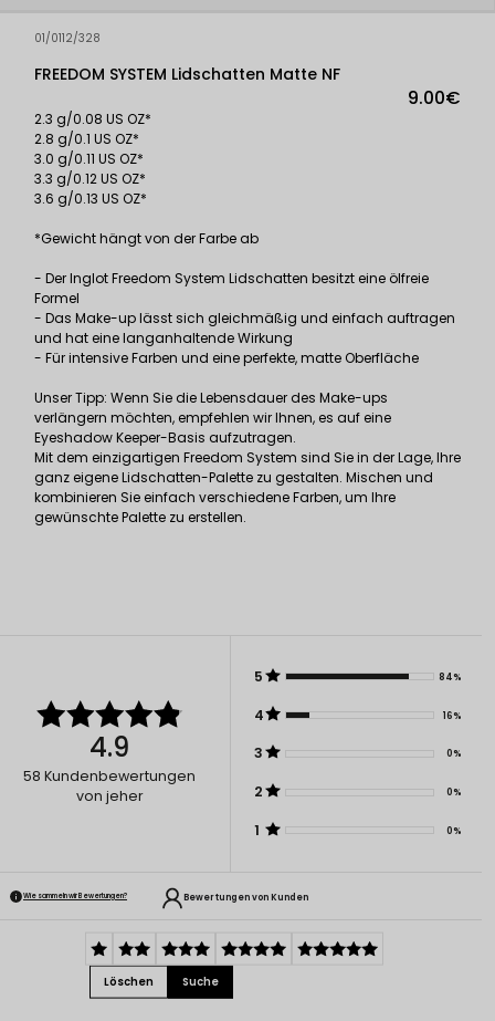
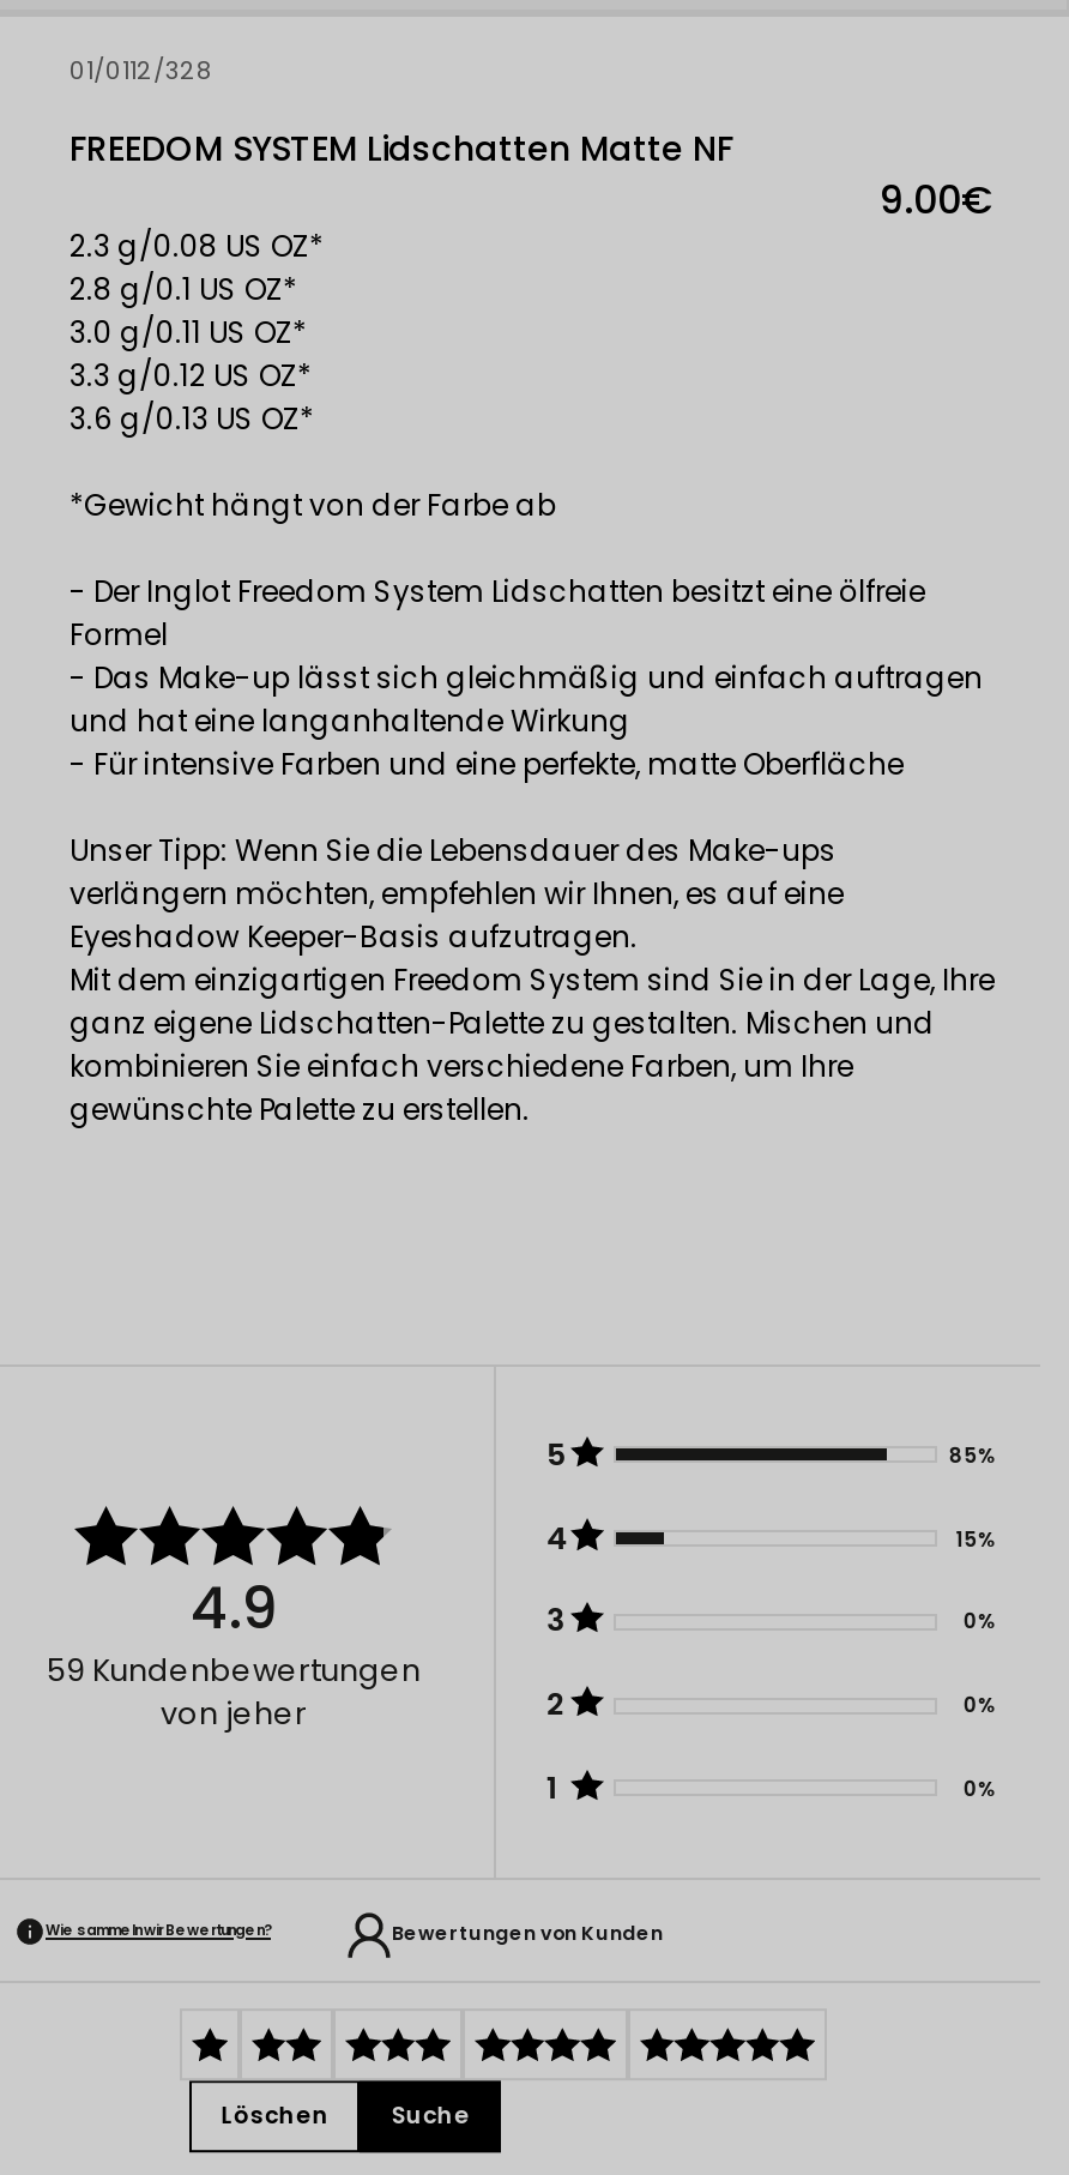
[439,670,462,683] 84% -> [949,1441,997,1470] 85%
[443,709,462,722] 16% -> [956,1524,997,1553] 15%
[24,767,196,786] 58 Kundenbewertungen -> [47,1651,421,1692] 59 Kundenbewertungen

